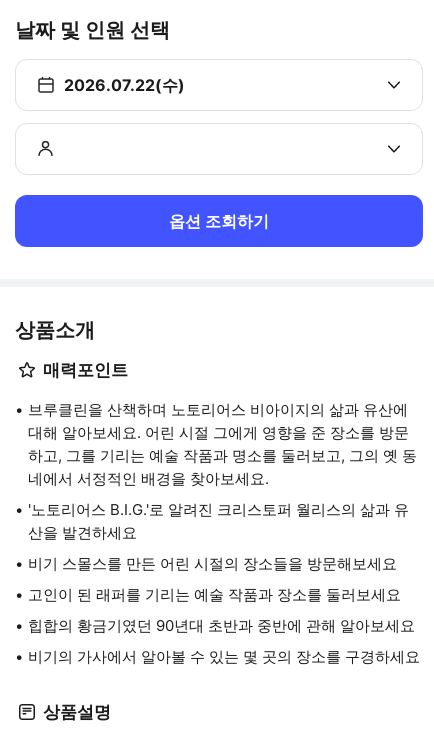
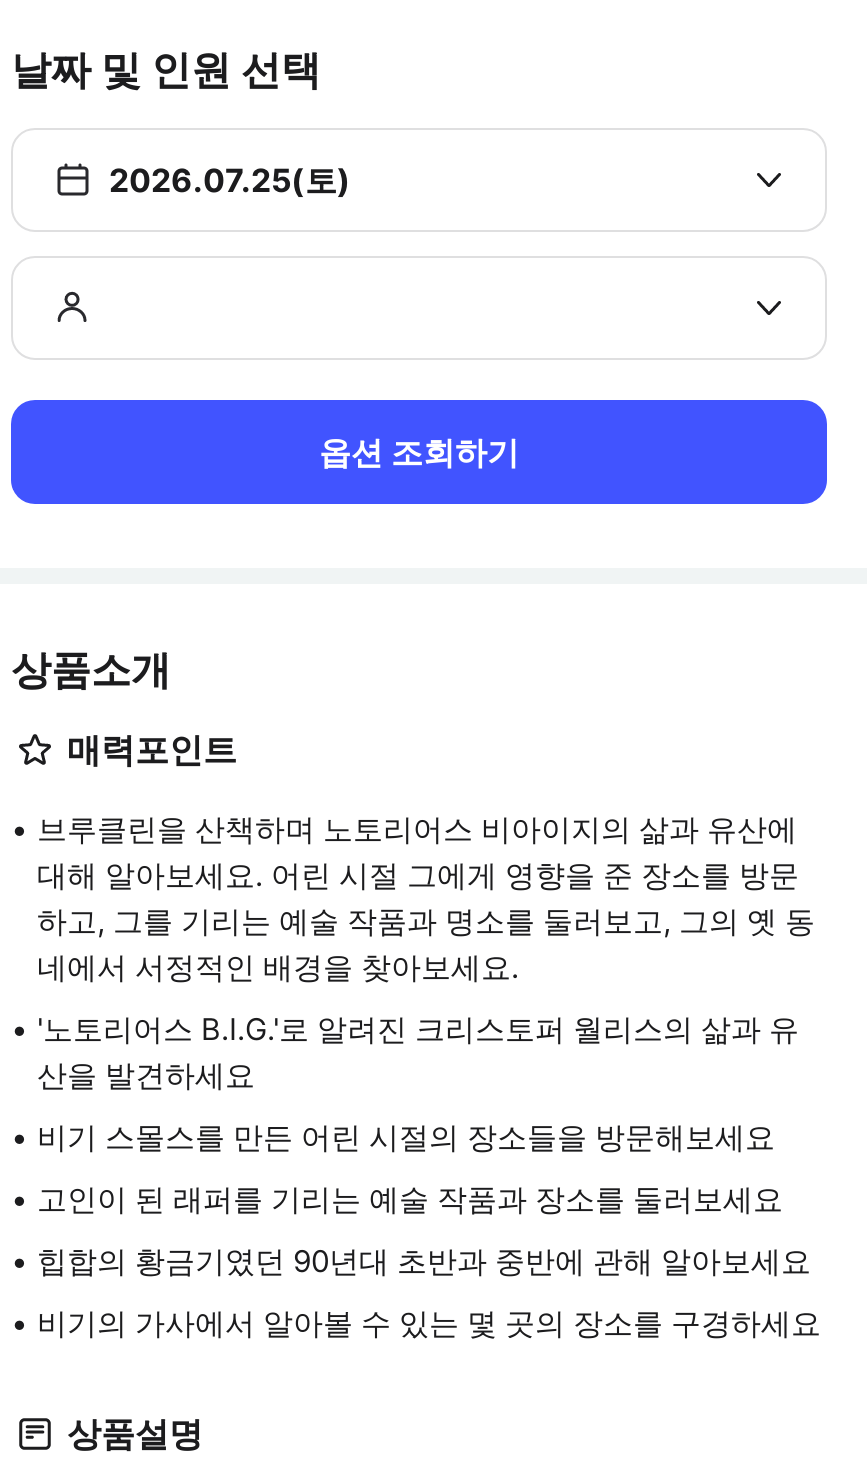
[64,75,185,95] 2026.07.22(수) -> [109,160,351,200] 2026.07.25(토)

